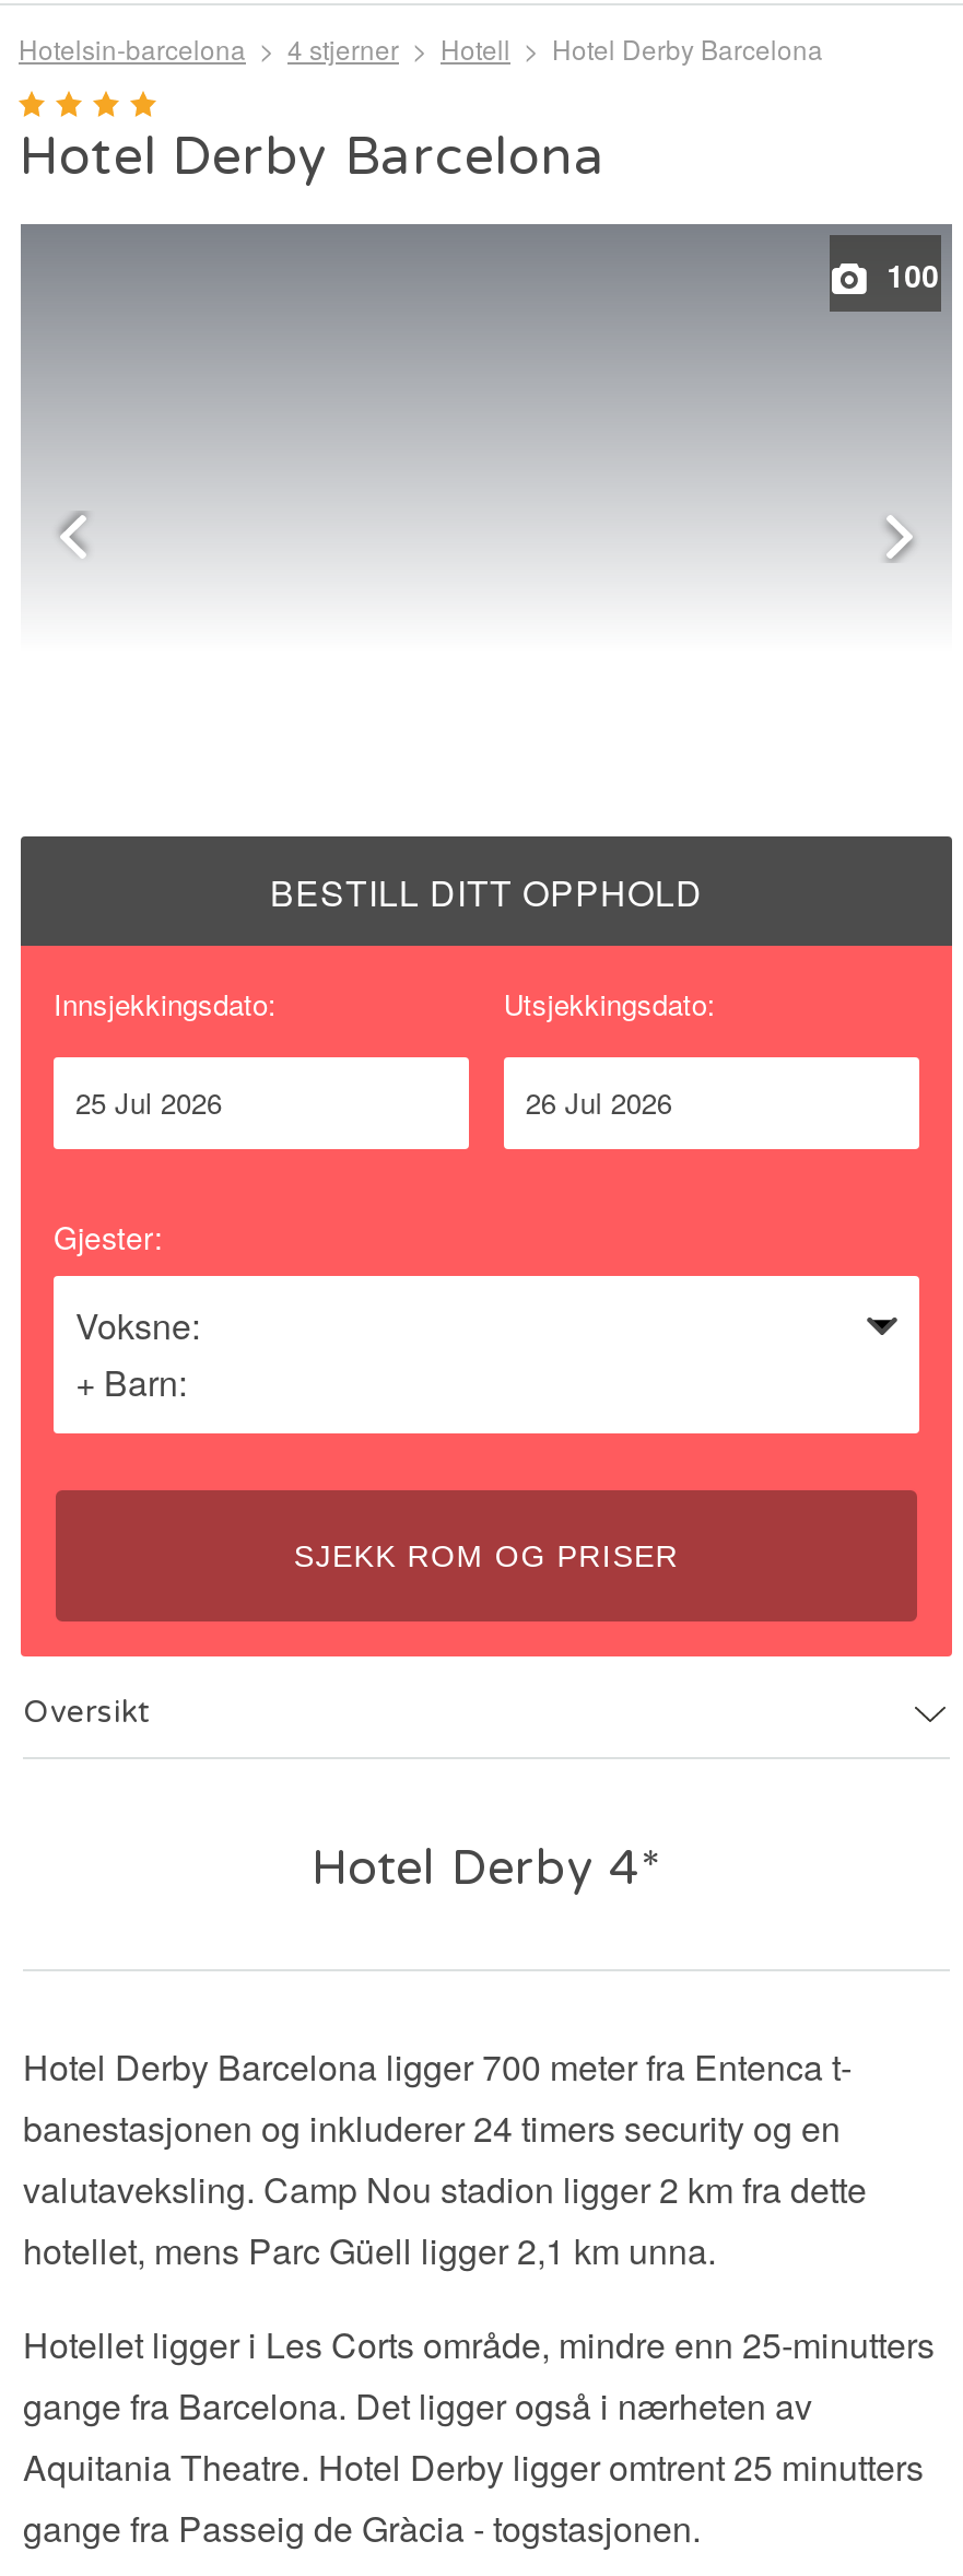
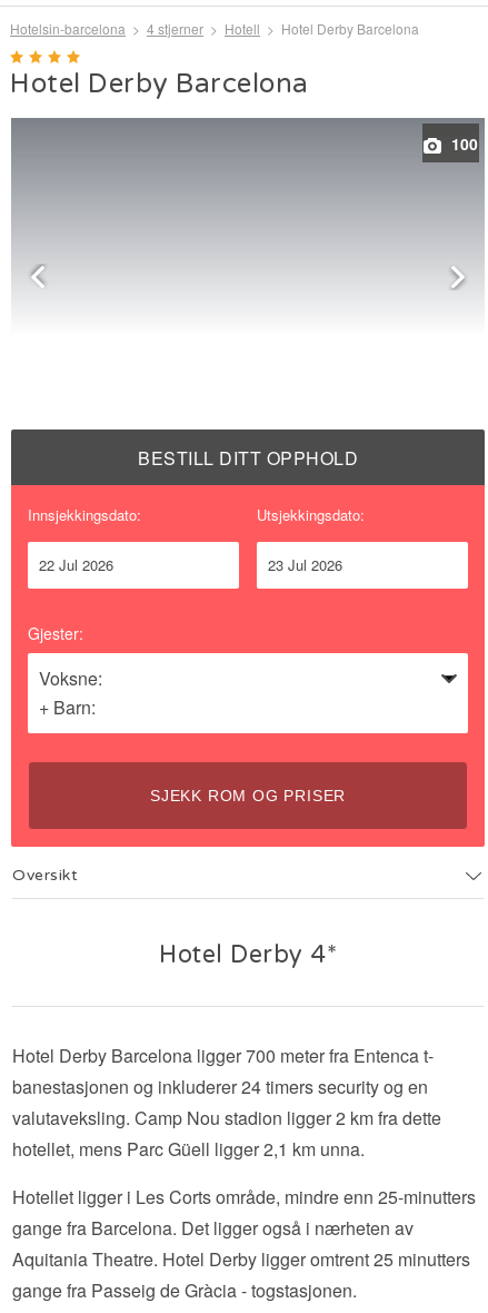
[75,1081,222,1123] 25 Jul 2026 -> [39,554,113,575] 22 Jul 2026
[526,1081,672,1123] 26 Jul 2026 -> [268,554,342,575] 23 Jul 2026

